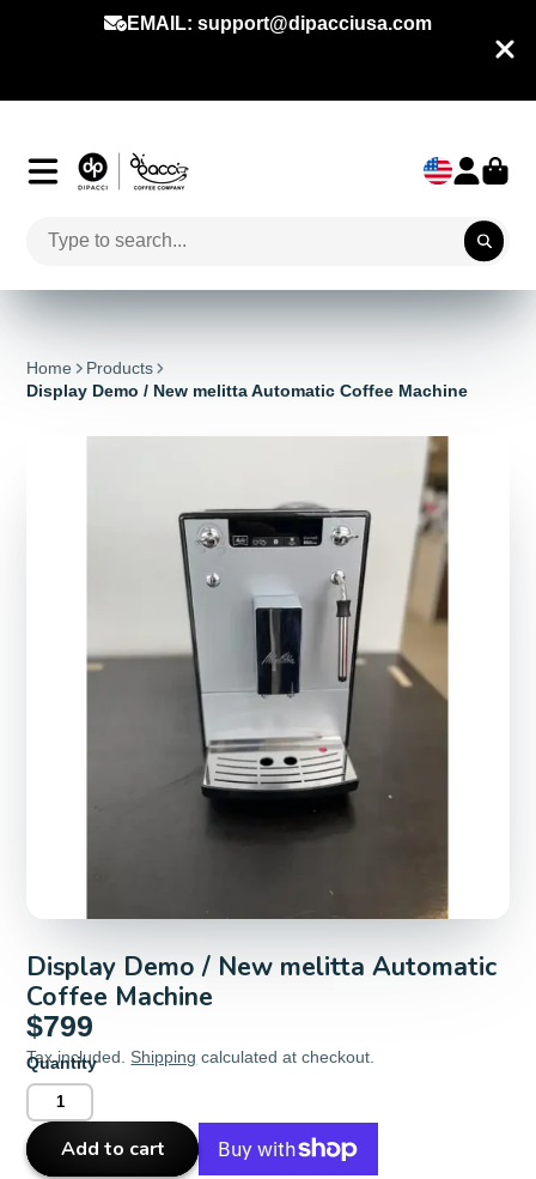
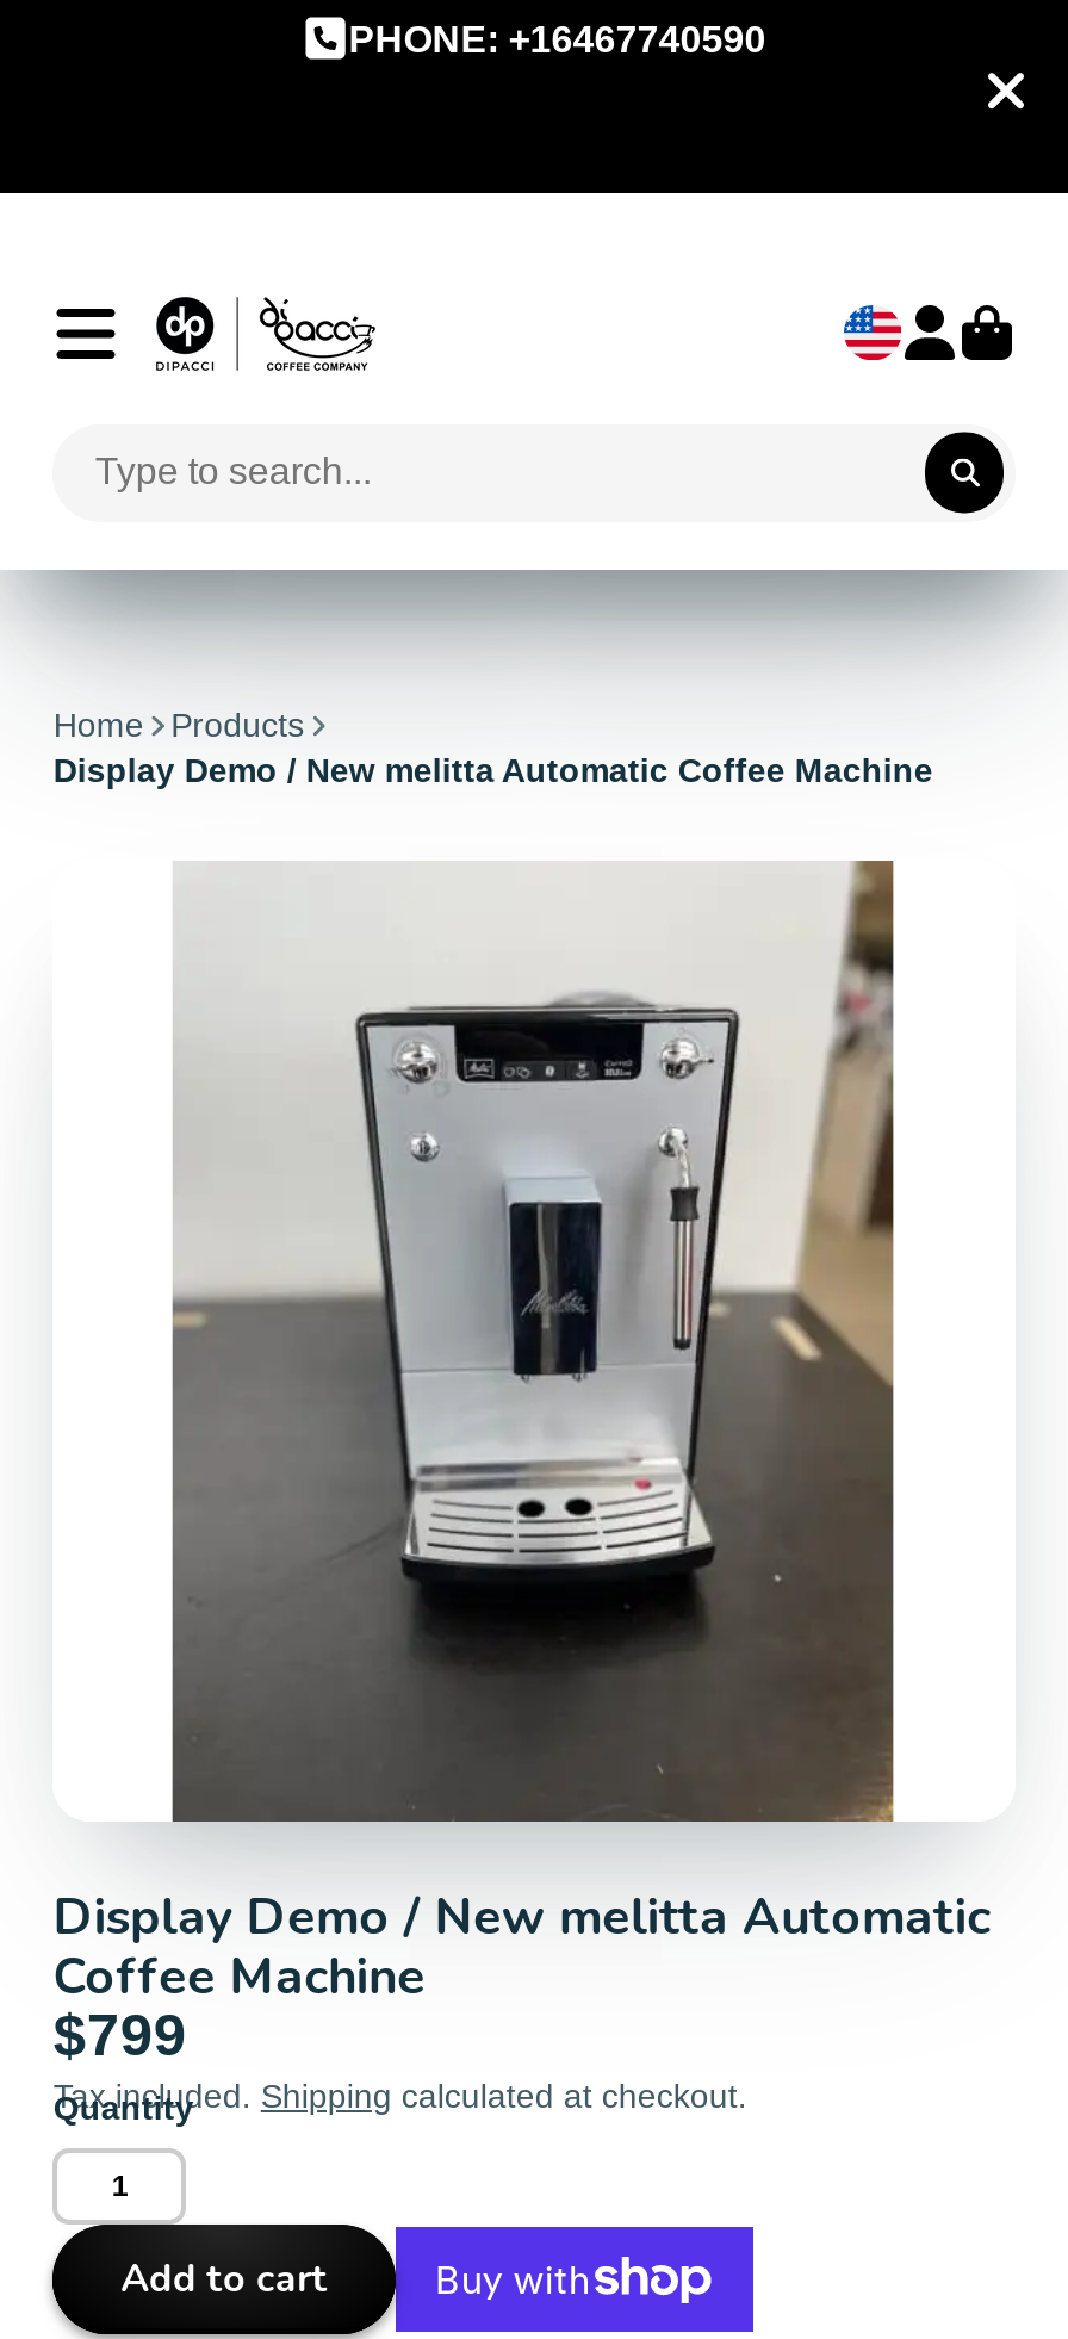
[127,12,432,33] EMAIL: support@dipacciusa.com -> [349,16,766,59] PHONE: +16467740590

